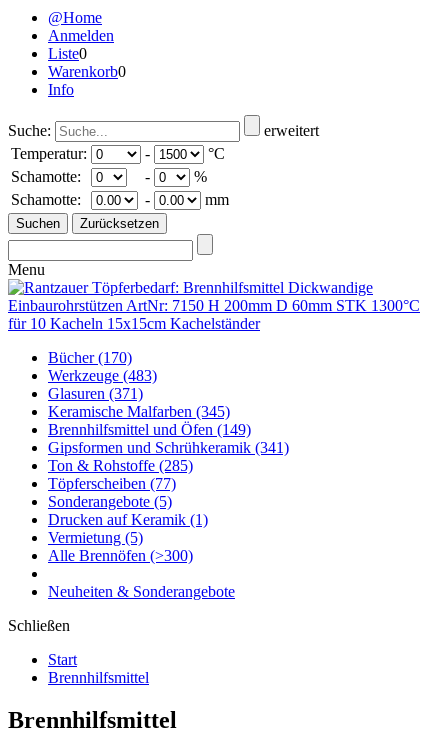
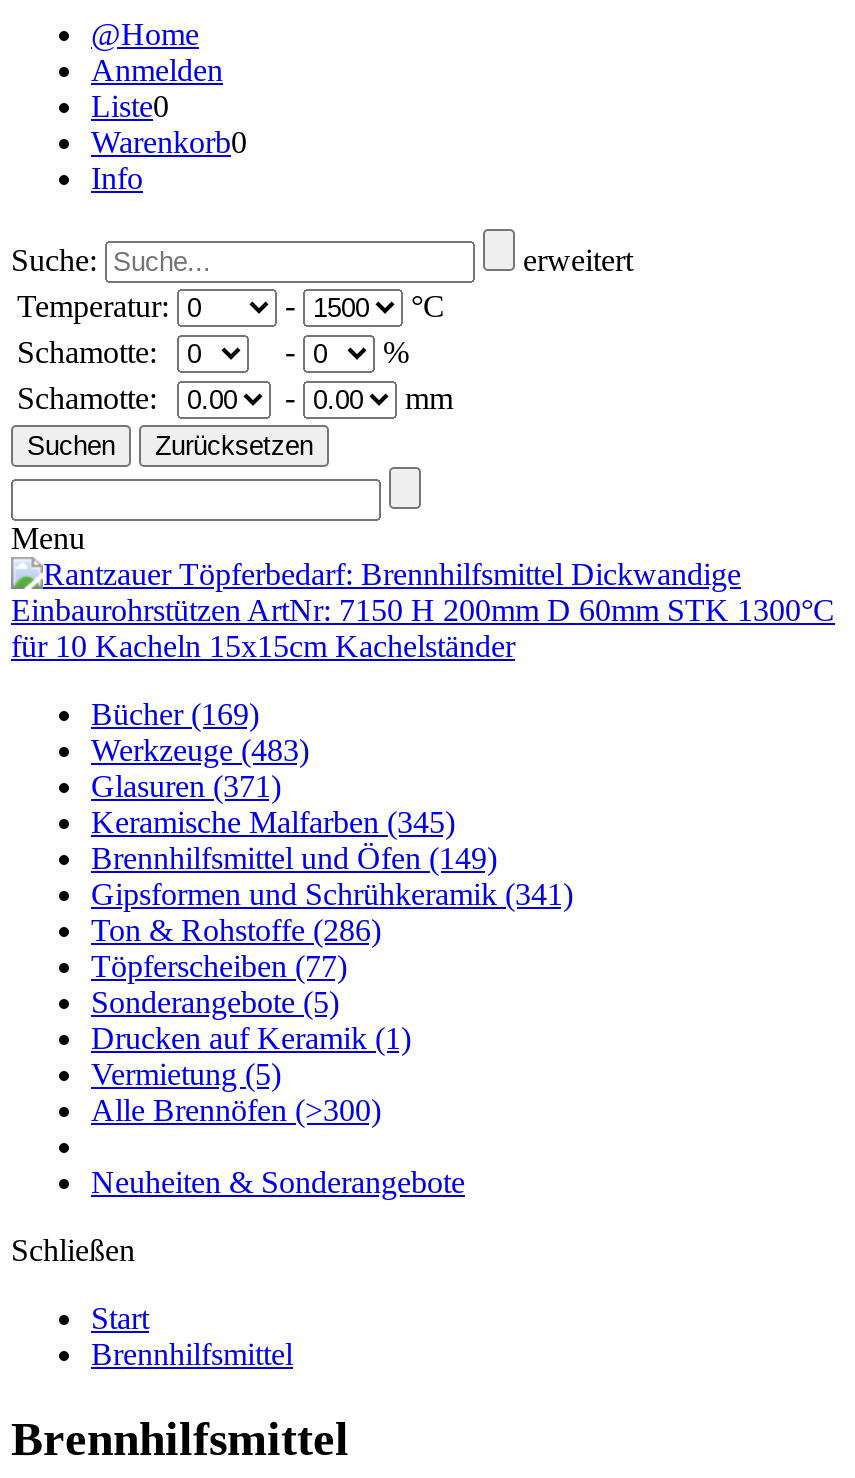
[48,349,132,366] Bücher (170) -> [91,697,259,731] Bücher (169)
[48,457,193,474] Ton & Rohstoffe (285) -> [91,913,381,947] Ton & Rohstoffe (286)

